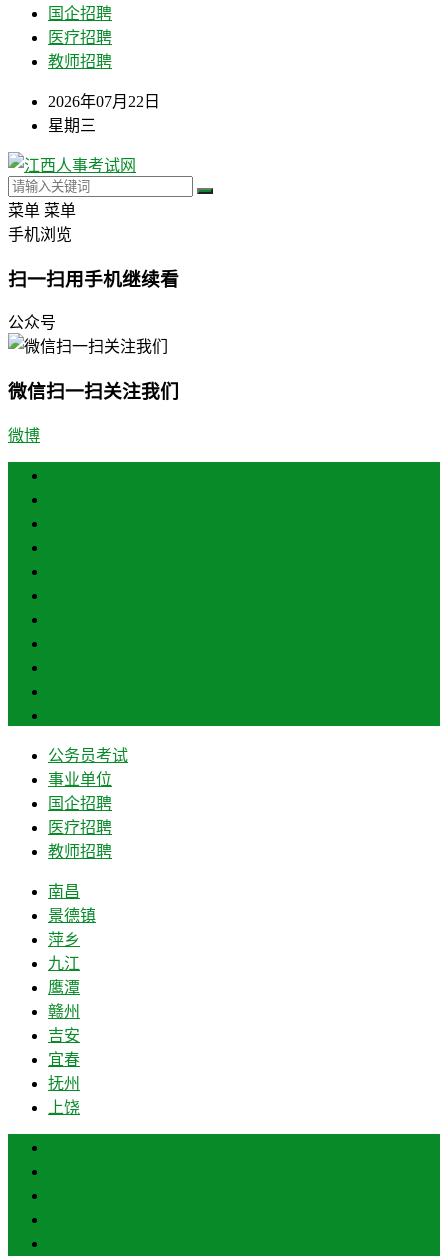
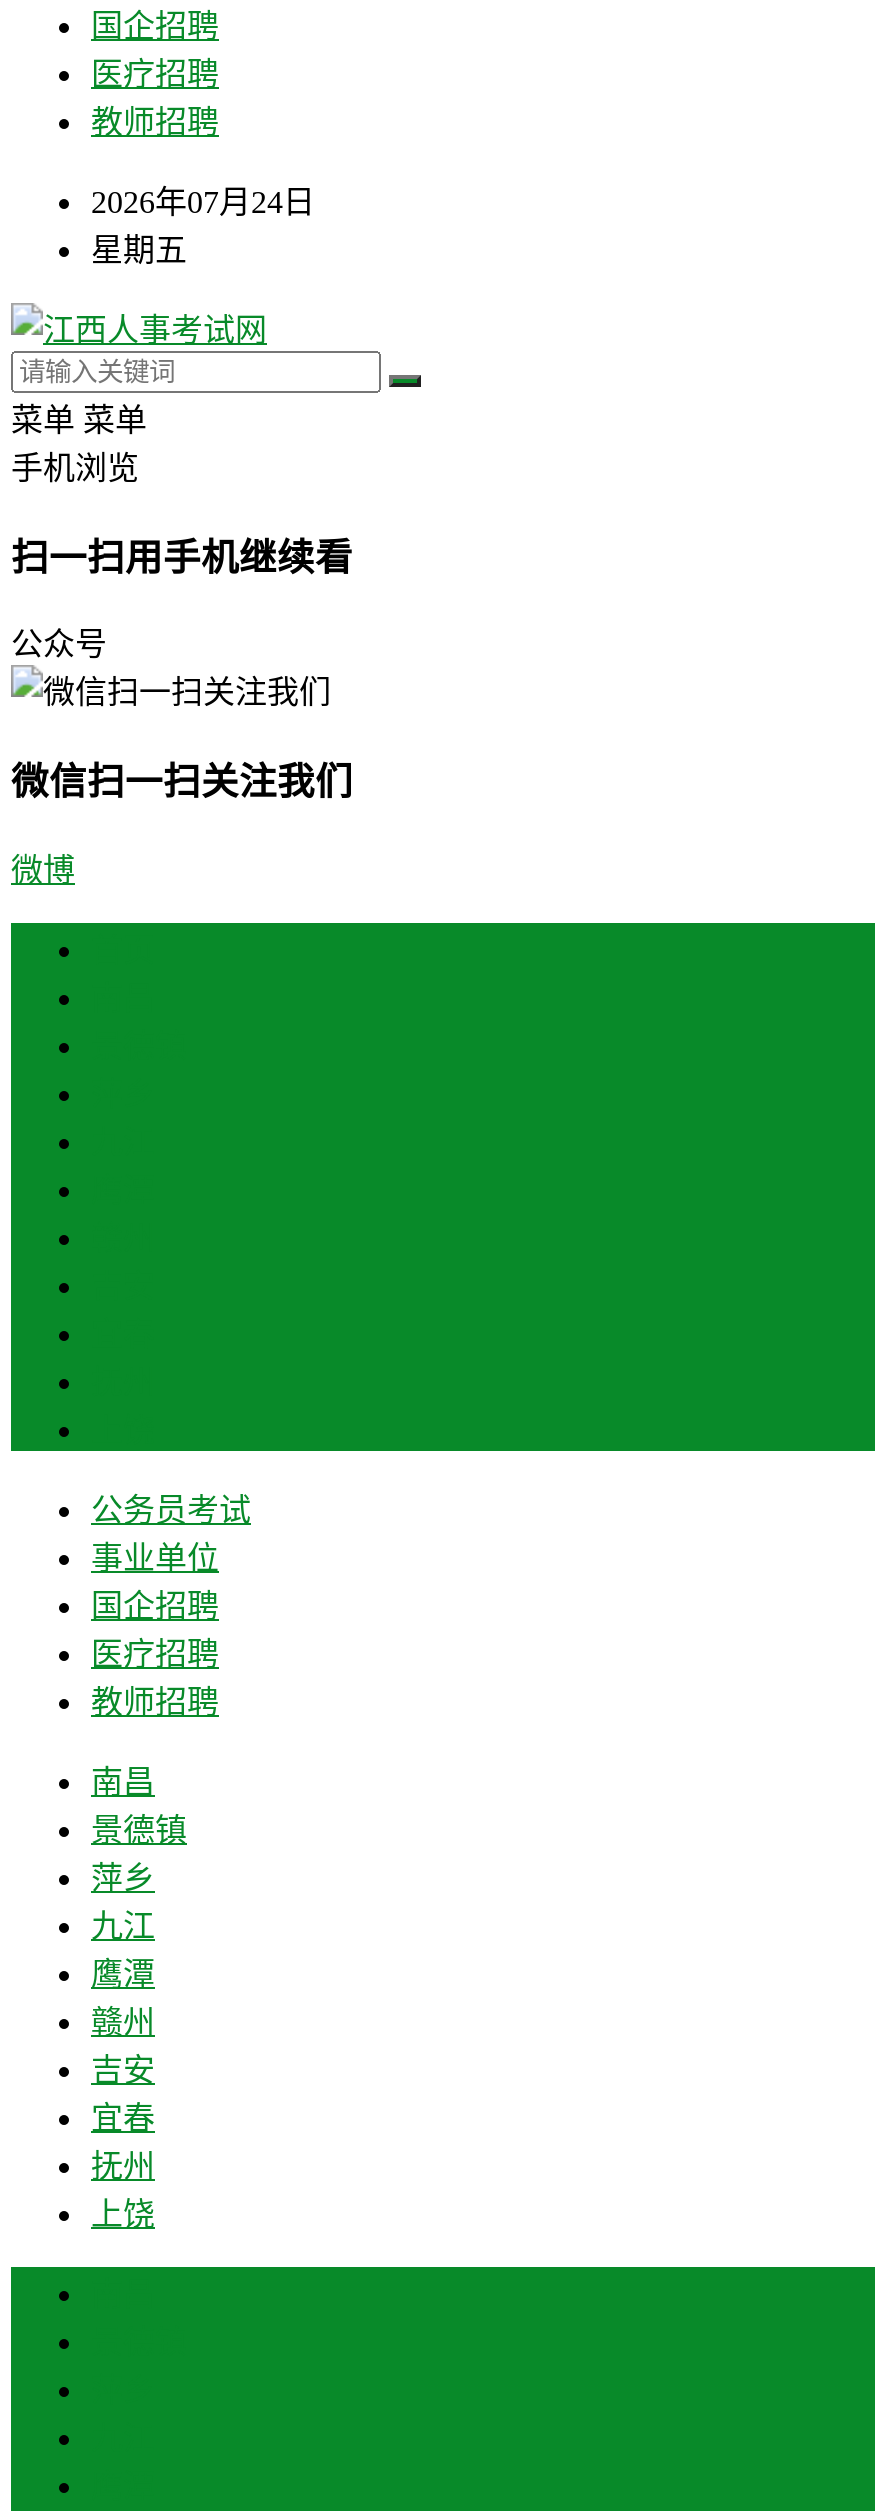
[48,93,160,110] 2026年07月22日 -> [91,185,315,219] 2026年07月24日
[48,117,96,134] 星期三 -> [91,233,187,267] 星期五

